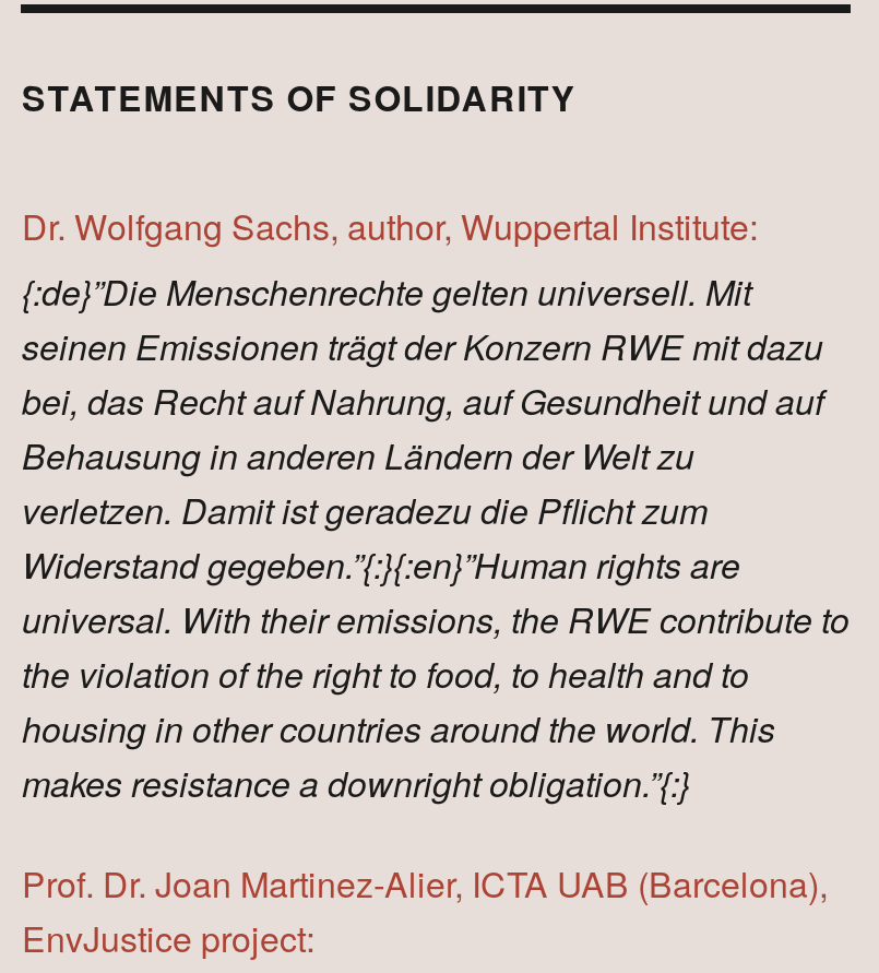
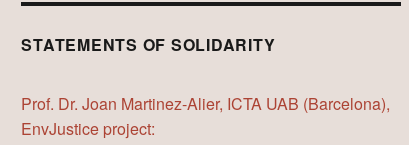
[22,201,850,809] Dr. Wolfgang Sachs, author, Wuppertal Institute: | {:de}”Die Menschenrechte gelten universell. Mit | seinen Emissionen trägt der Konzern RWE mit dazu | bei, das Recht auf Nahrung, auf Gesundheit und auf | Behausung in anderen Ländern der Welt zu | verletzen. Damit ist geradezu die Pflicht zum | Widerstand gegeben.”{:}{:en}”Human rights are | universal. With their emissions, the RWE contribute to | the violation of the right to food, to health and to | housing in other countries around the world. This | makes resistance a downright obligation.”{:} -> none

